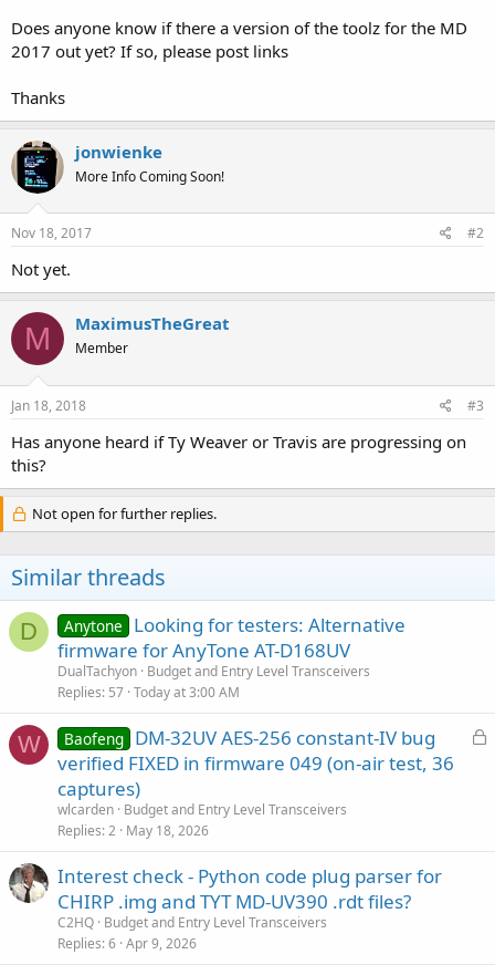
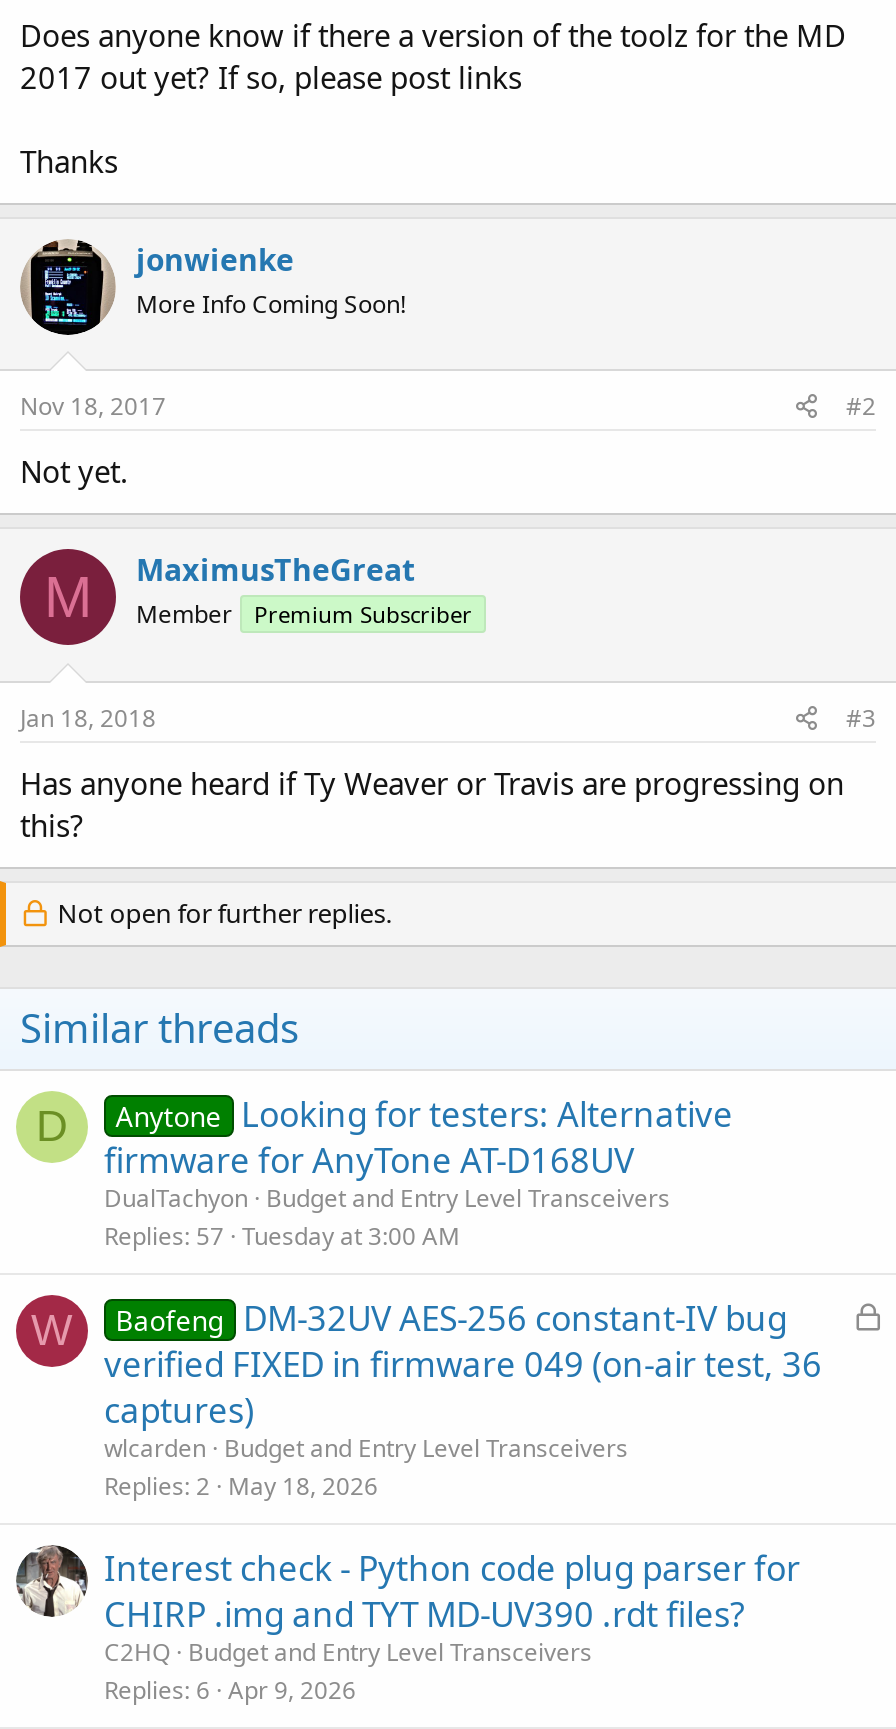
none -> [254,599,472,629] Premium Subscriber
[57,682,240,701] Replies 57 Today at 3:00 AM -> [104,1218,460,1252] Replies 57 Tuesday at 3:00 AM

